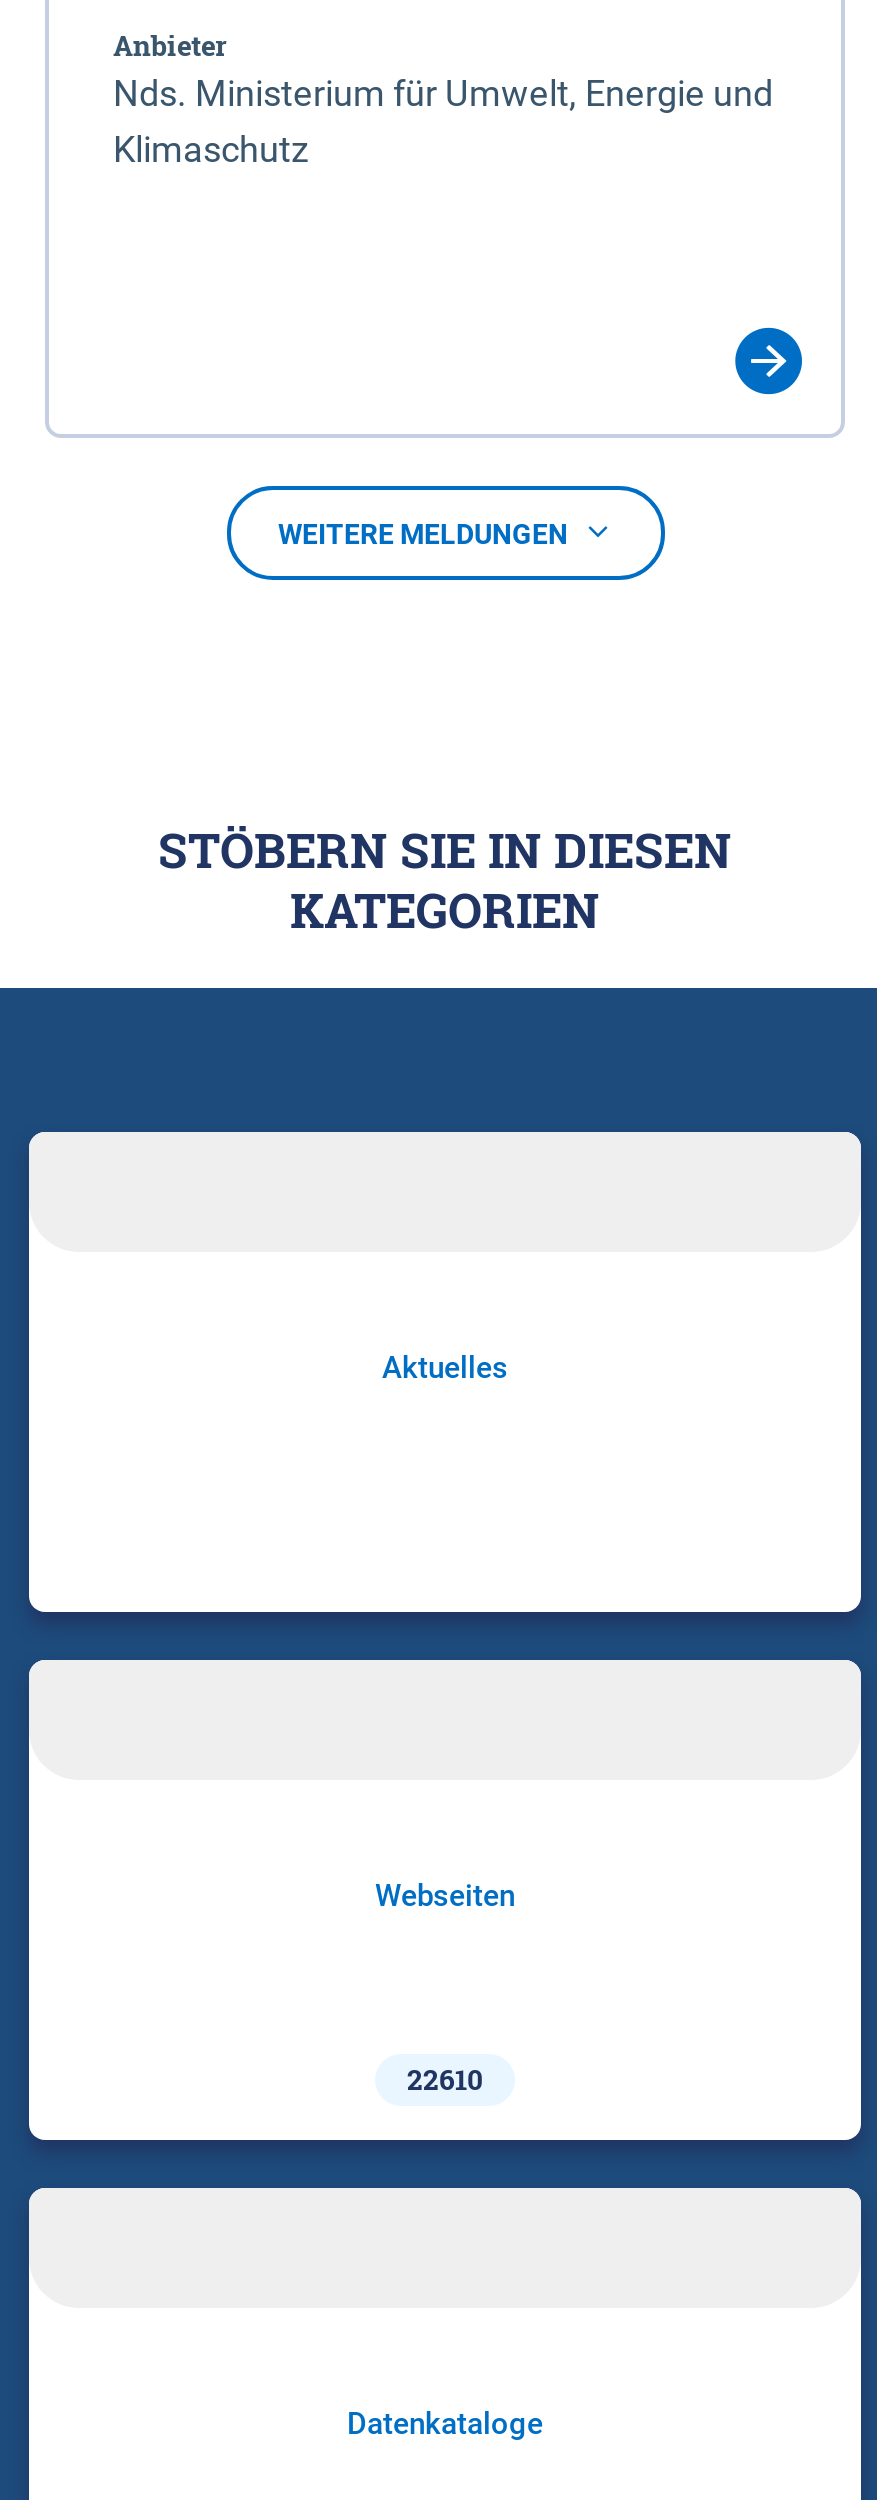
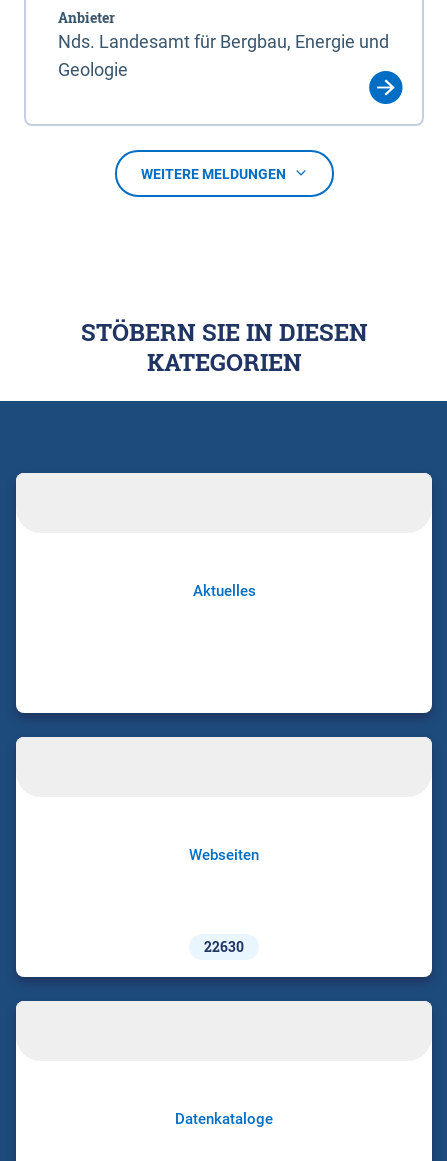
[113,73,773,171] Nds. Ministerium für Umwelt, Energie und | Klimaschutz -> [58,31,389,80] Nds. Landesamt für Bergbau, Energie und | Geologie
[407,2060,483,2098] 22610 -> [204,937,244,956] 22630

